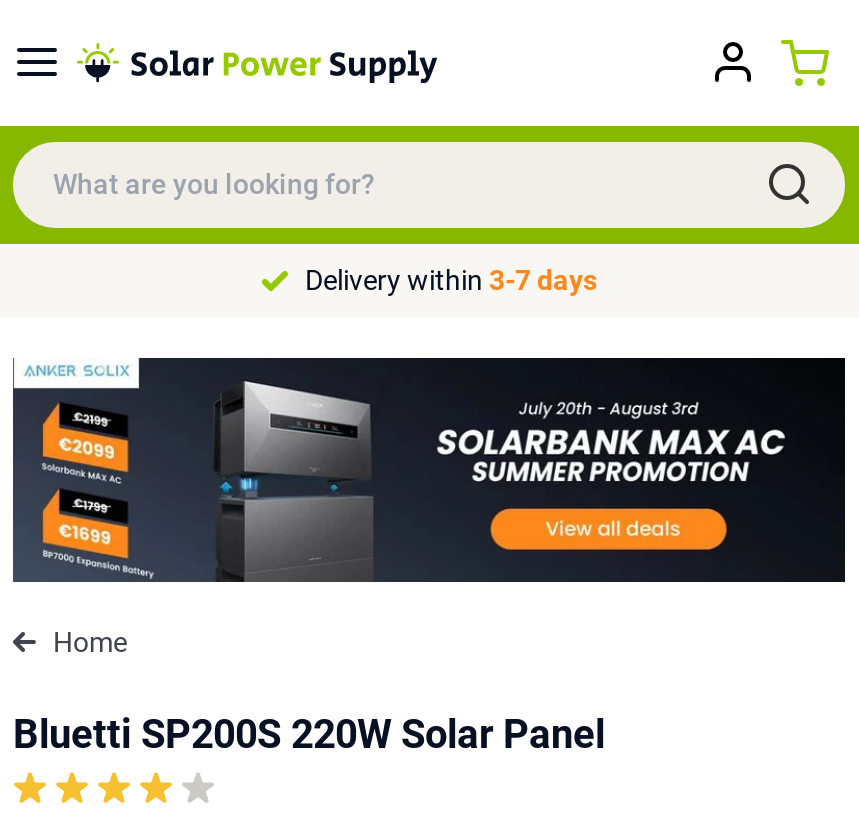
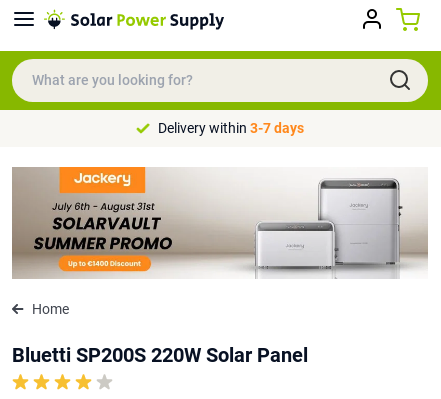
[11,356,847,584] [image] -> [12,166,428,279] [image]

